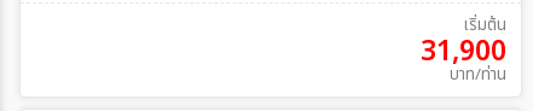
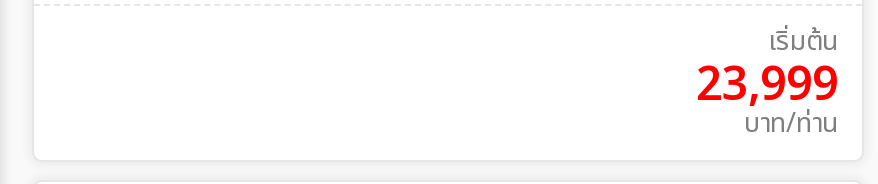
[421,31,506,72] 31,900 -> [696,52,838,120] 23,999

